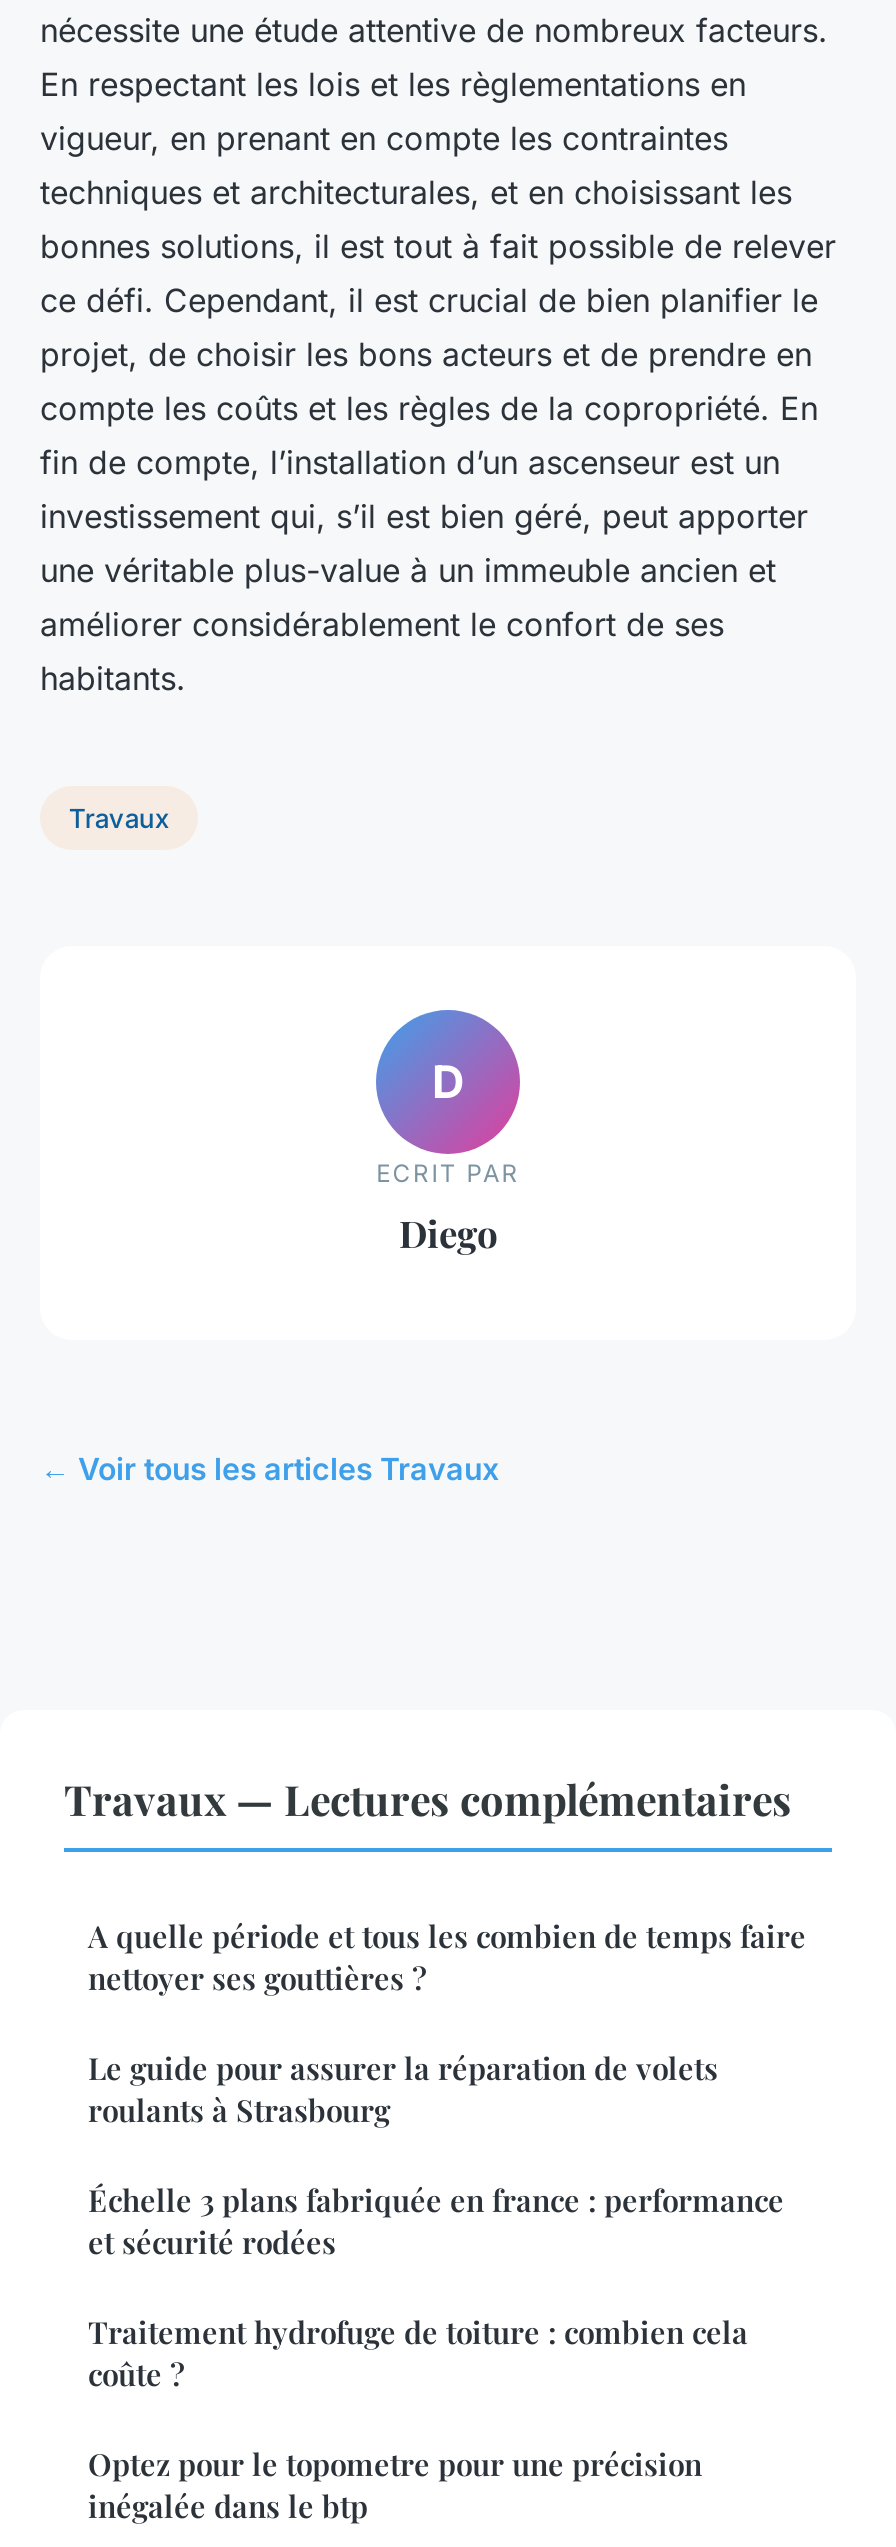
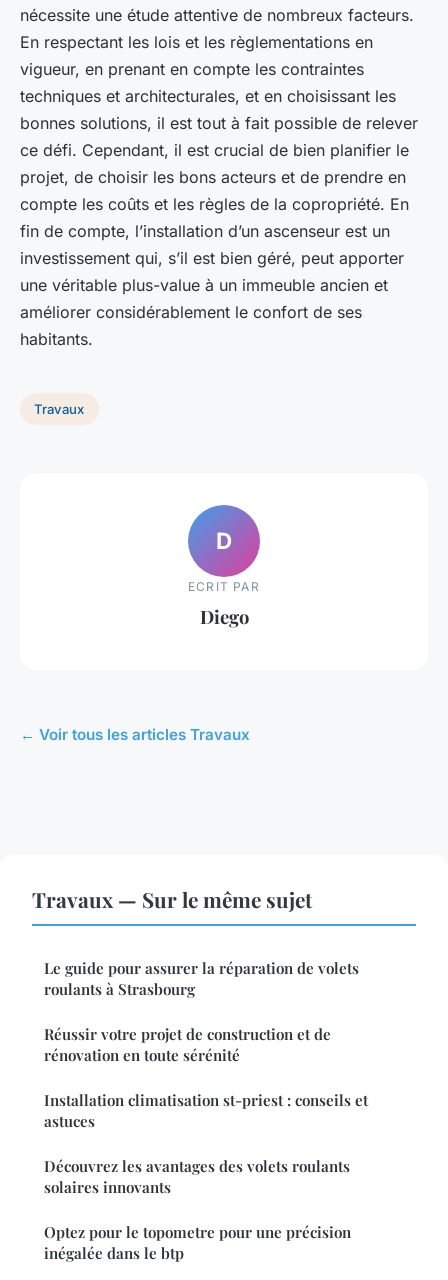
[64,1770,806,1998] Travaux — Lectures complémentaires | A quelle période et tous les combien de temps faire | nettoyer ses gouttières ? -> [32,885,312,913] Travaux — Sur le même sujet
moved [88,2048,718,2130] -> [44,958,359,999]: Le guide pour assurer la réparation de volets | roulants à Strasbourg
[88,2180,784,2394] Échelle 3 plans fabriquée en france : performance | et sécurité rodées | Traitement hydrofuge de toiture : combien cela | coûte ? -> [44,1024,368,1197] Réussir votre projet de construction et de | rénovation en toute sérénité | Installation climatisation st-priest : conseils et | astuces | Découvrez les avantages des volets roulants | solaires innovants

